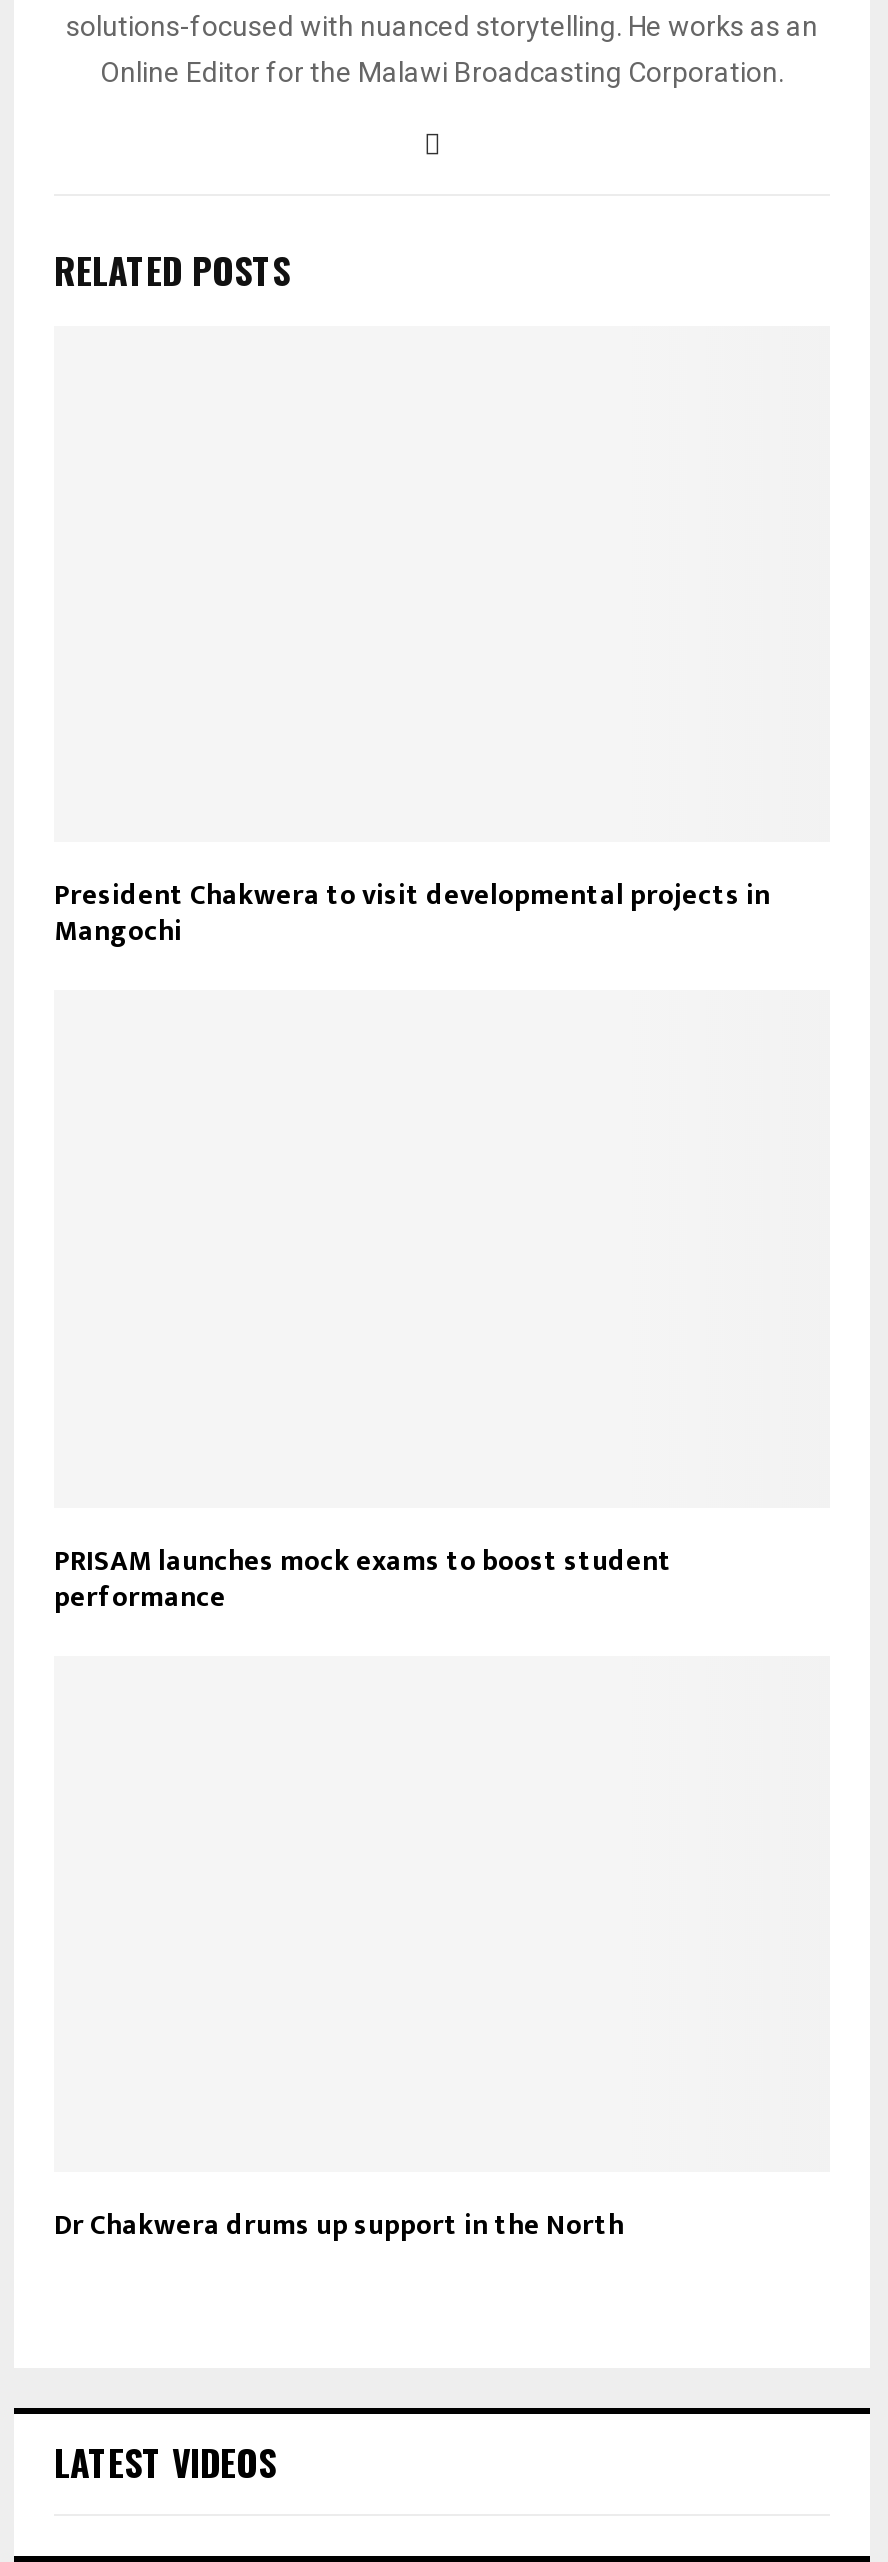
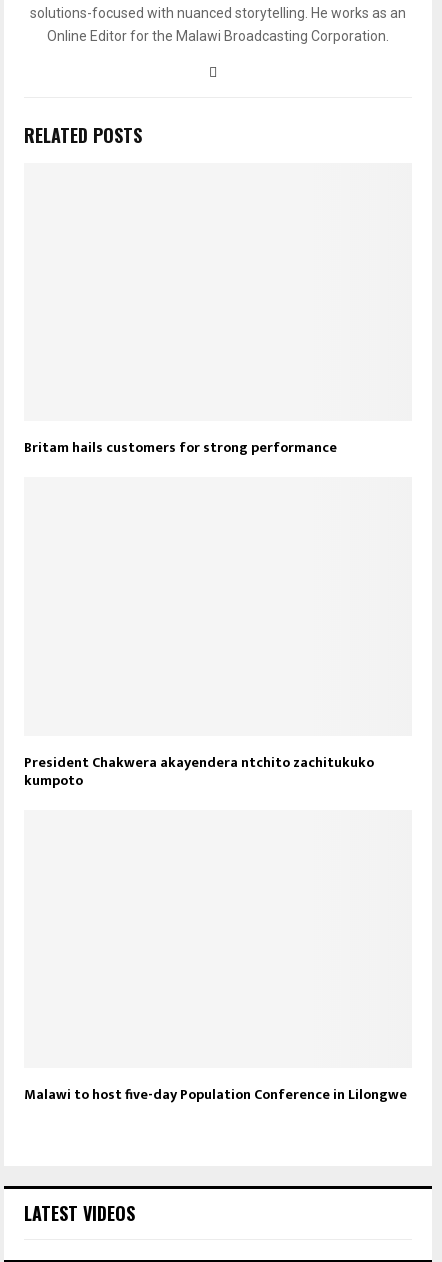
[54,872,770,954] President Chakwera to visit developmental projects in | Mangochi -> [24,436,337,459] Britam hails customers for strong performance
[54,1538,672,1620] PRISAM launches mock exams to boost student | performance -> [24,751,374,792] President Chakwera akayendera ntchito zachitukuko | kumpoto
[54,2203,624,2249] Dr Chakwera drums up support in the North -> [24,1083,407,1106] Malawi to host five-day Population Conference in Lilongwe

